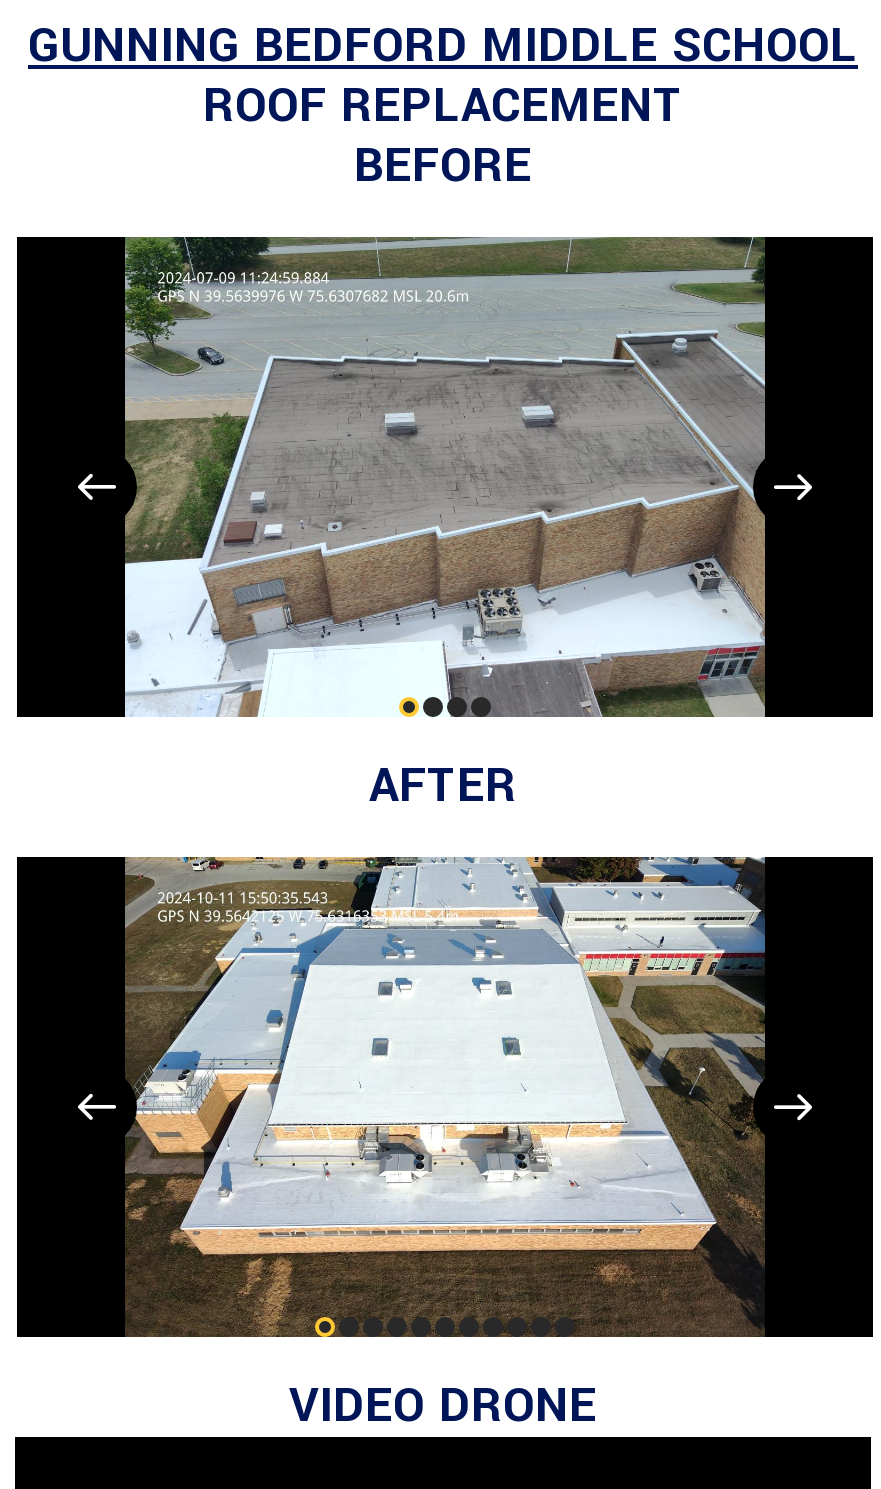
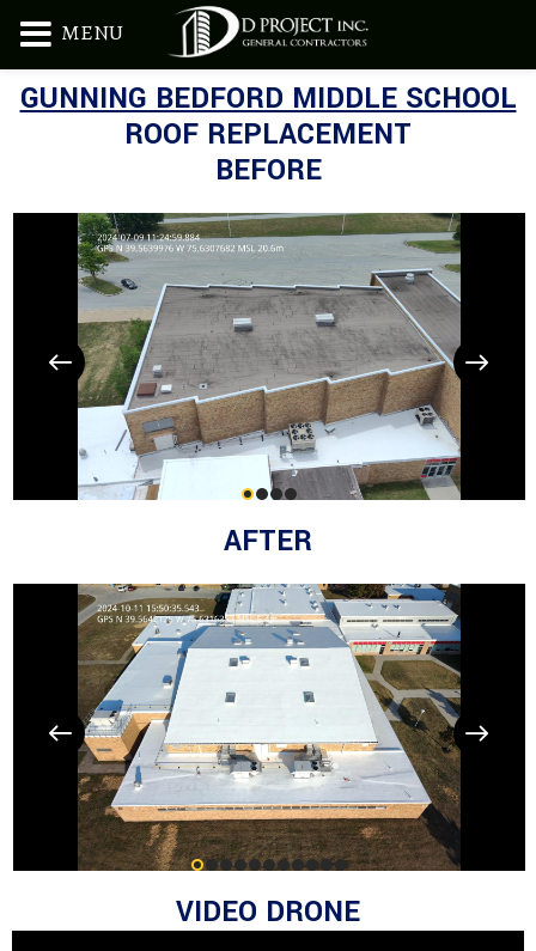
none -> [61,18,123,47] MENU

